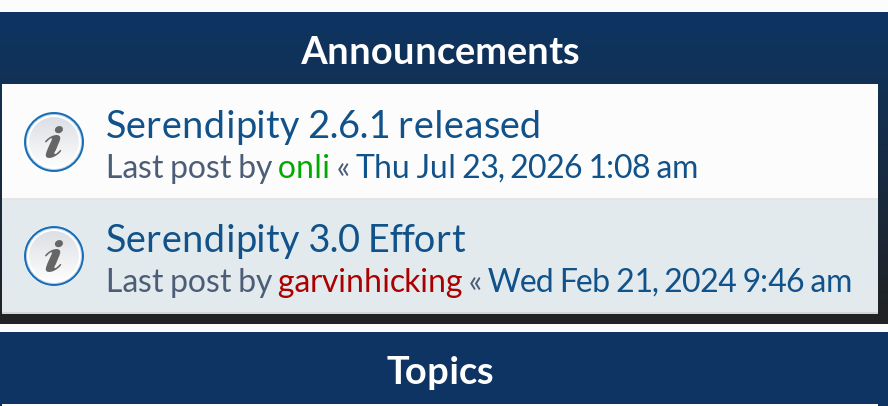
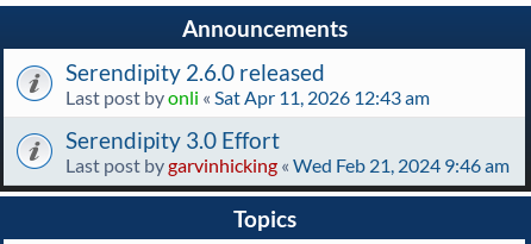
[106,99,542,145] Serendipity 2.6.1 released -> [65,58,325,85] Serendipity 2.6.0 released
[106,145,698,183] Last post by onli «Thu Jul 23, 2026 1:08 am -> [65,85,430,108] Last post by onli «Sat Apr 11, 2026 12:43 am

